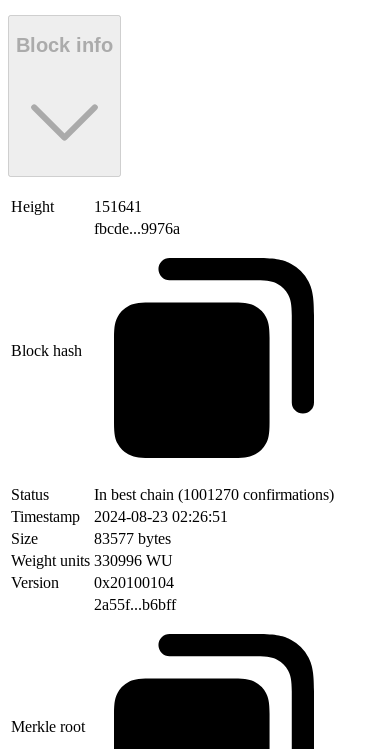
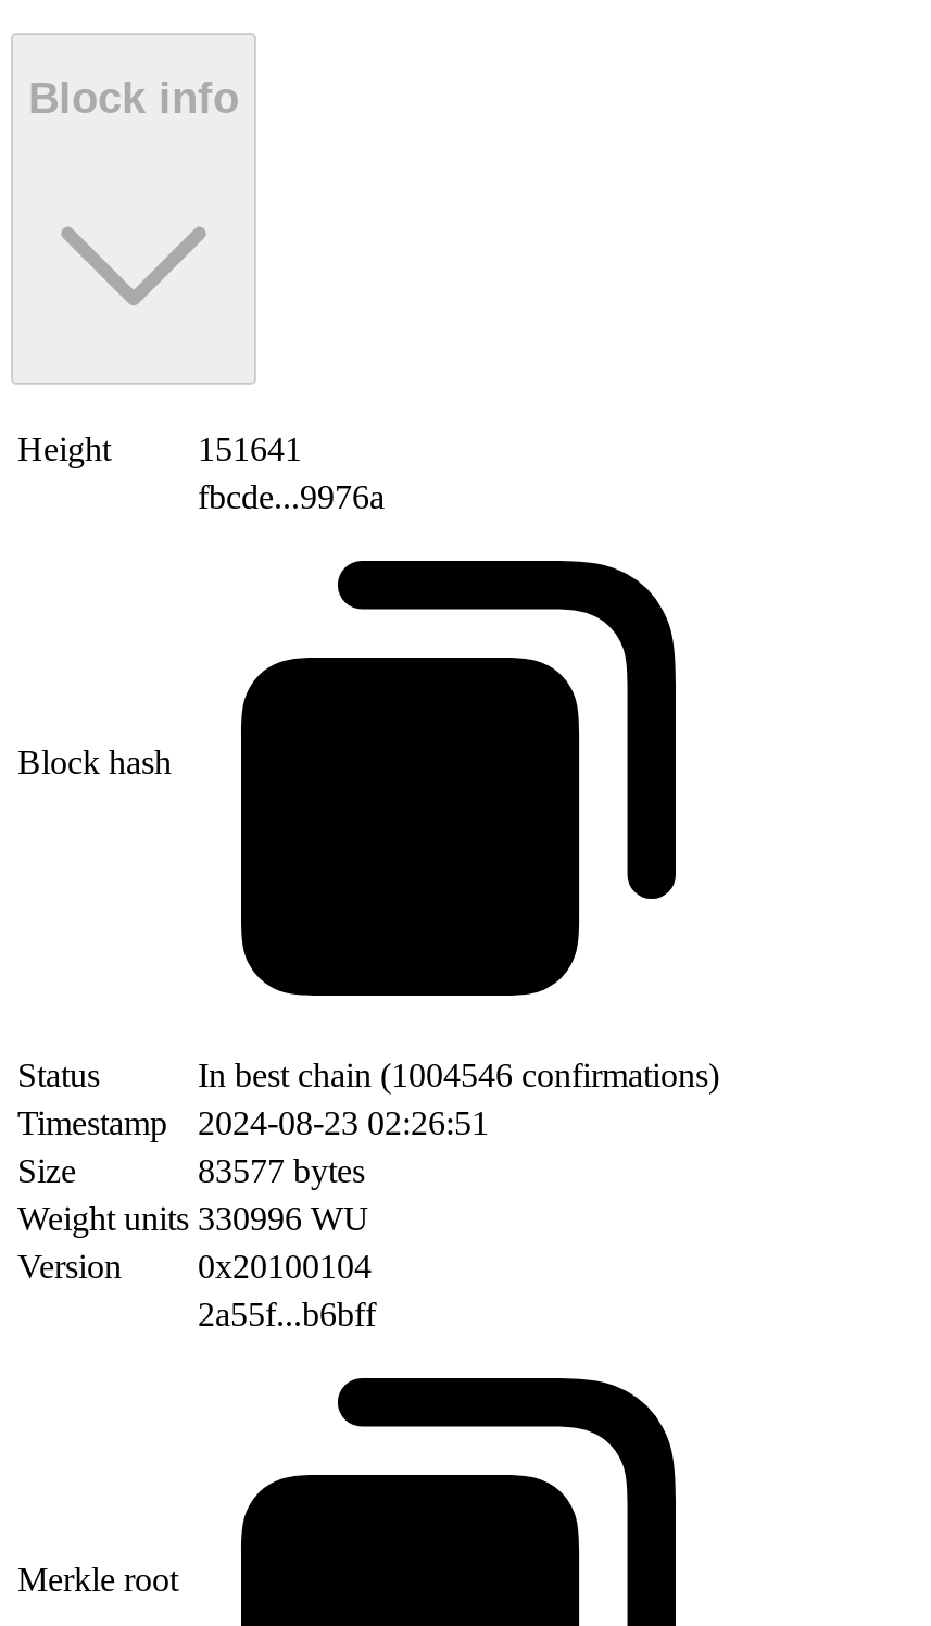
[94,486,334,503] In best chain (1001270 confirmations) -> [198,1057,719,1094] In best chain (1004546 confirmations)

